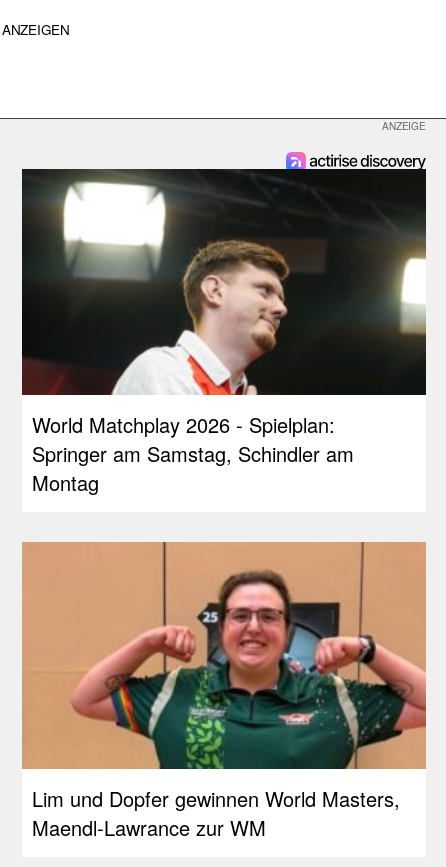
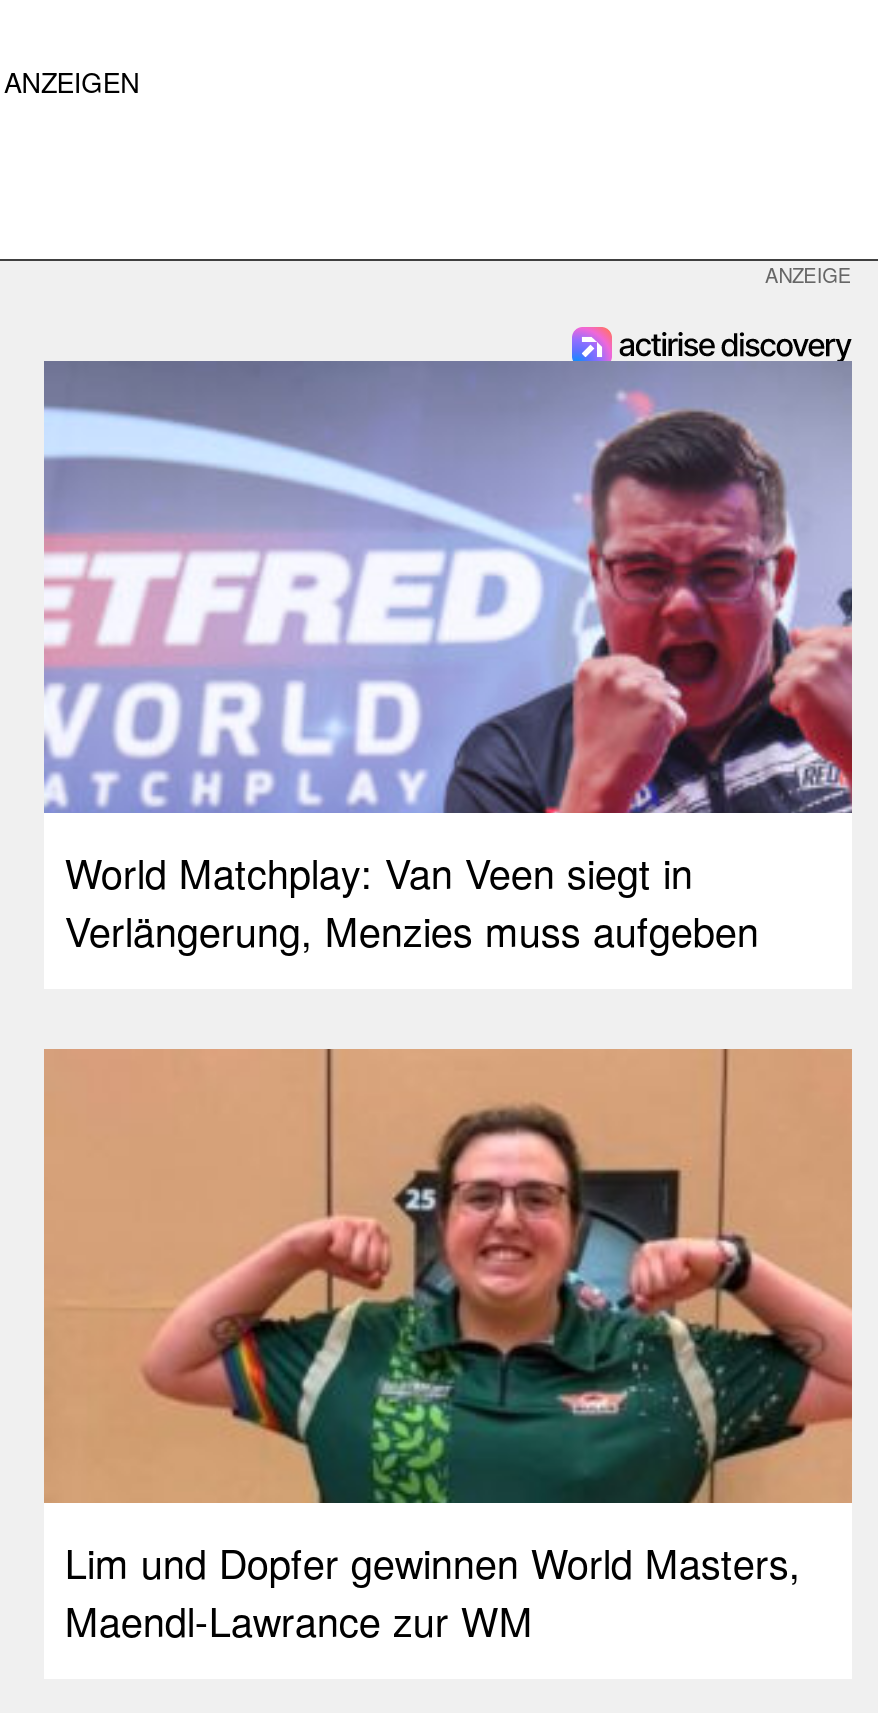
[21,168,427,497] [image] | World Matchplay 2026 - Spielplan: | Springer am Samstag, Schindler am | Montag -> [44,359,854,960] [image] | World Matchplay: Van Veen siegt in | Verlängerung, Menzies muss aufgeben

